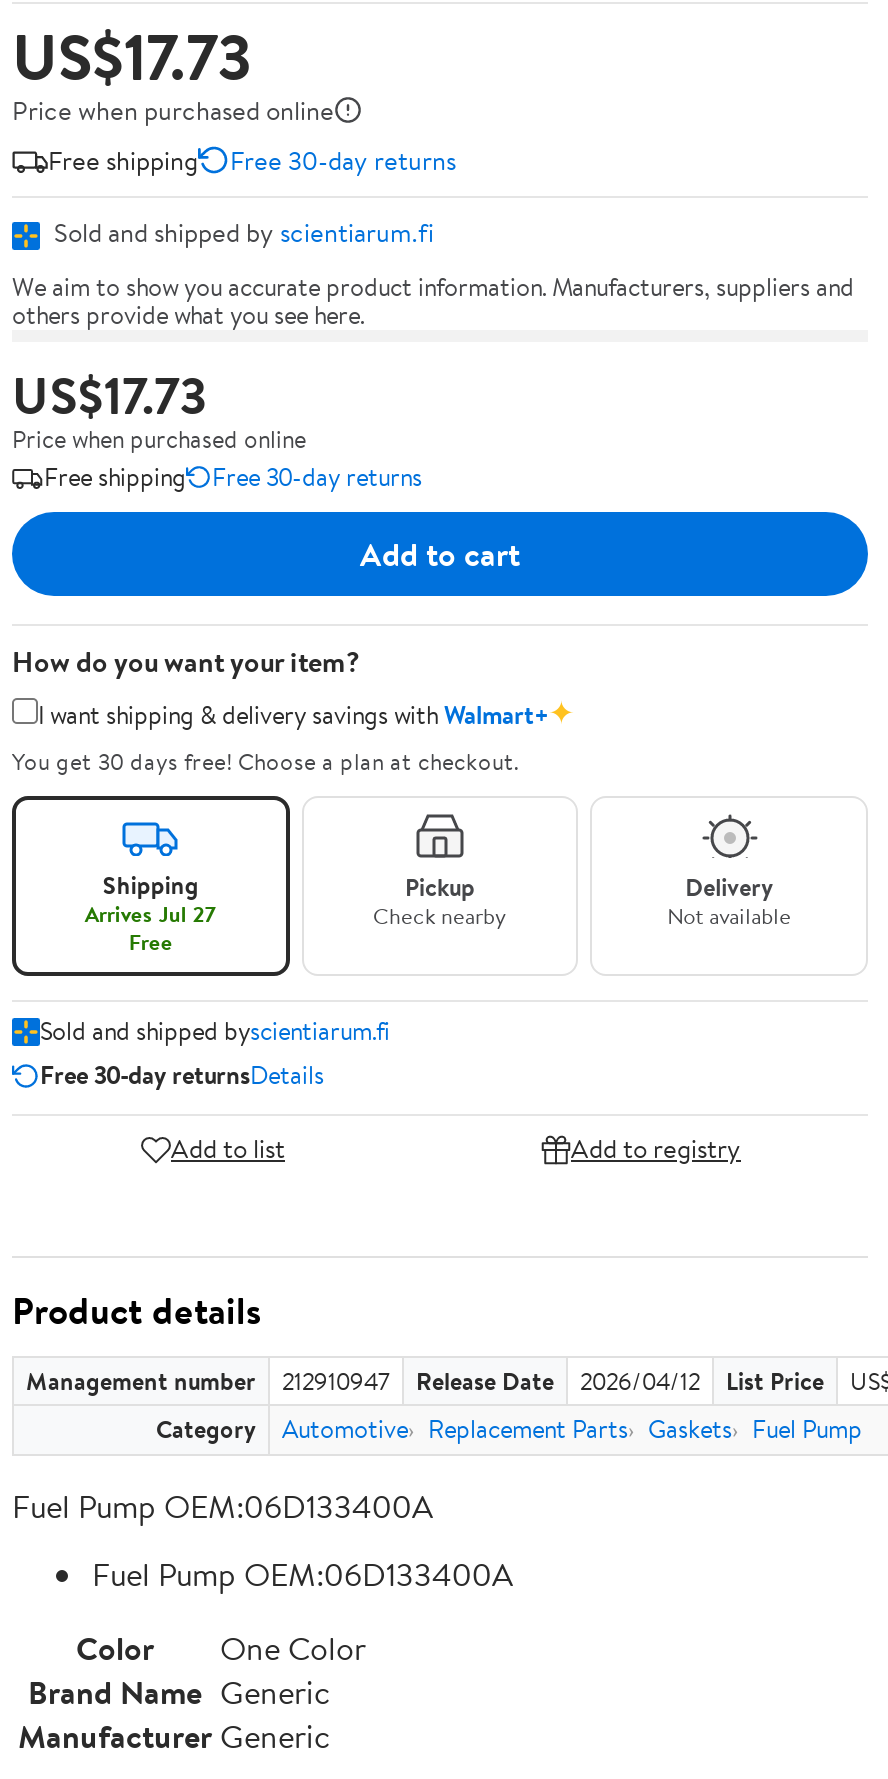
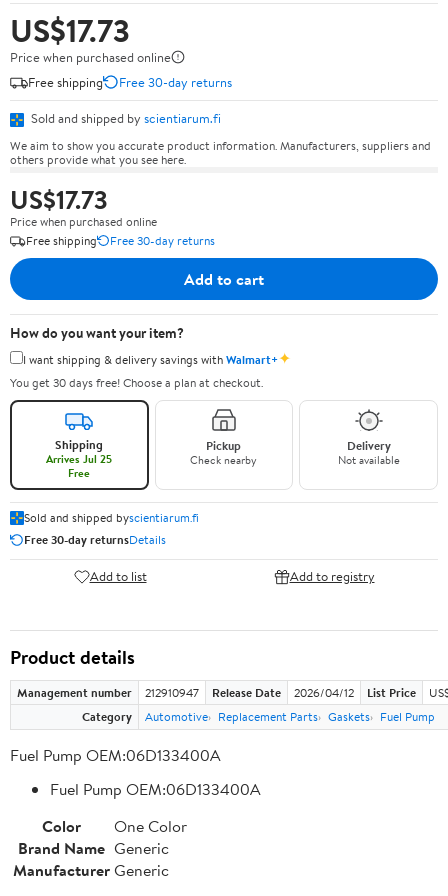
[85,898,217,930] Arrives Jul 27 -> [46,451,112,467] Arrives Jul 25

